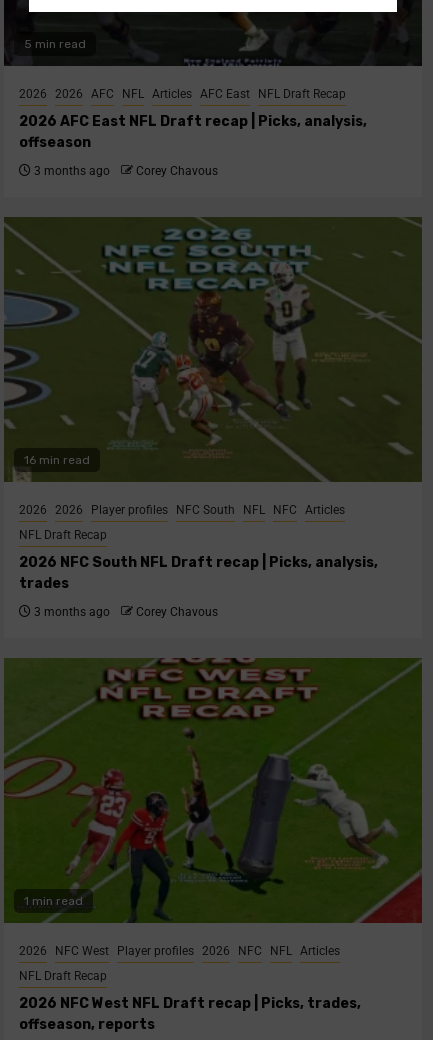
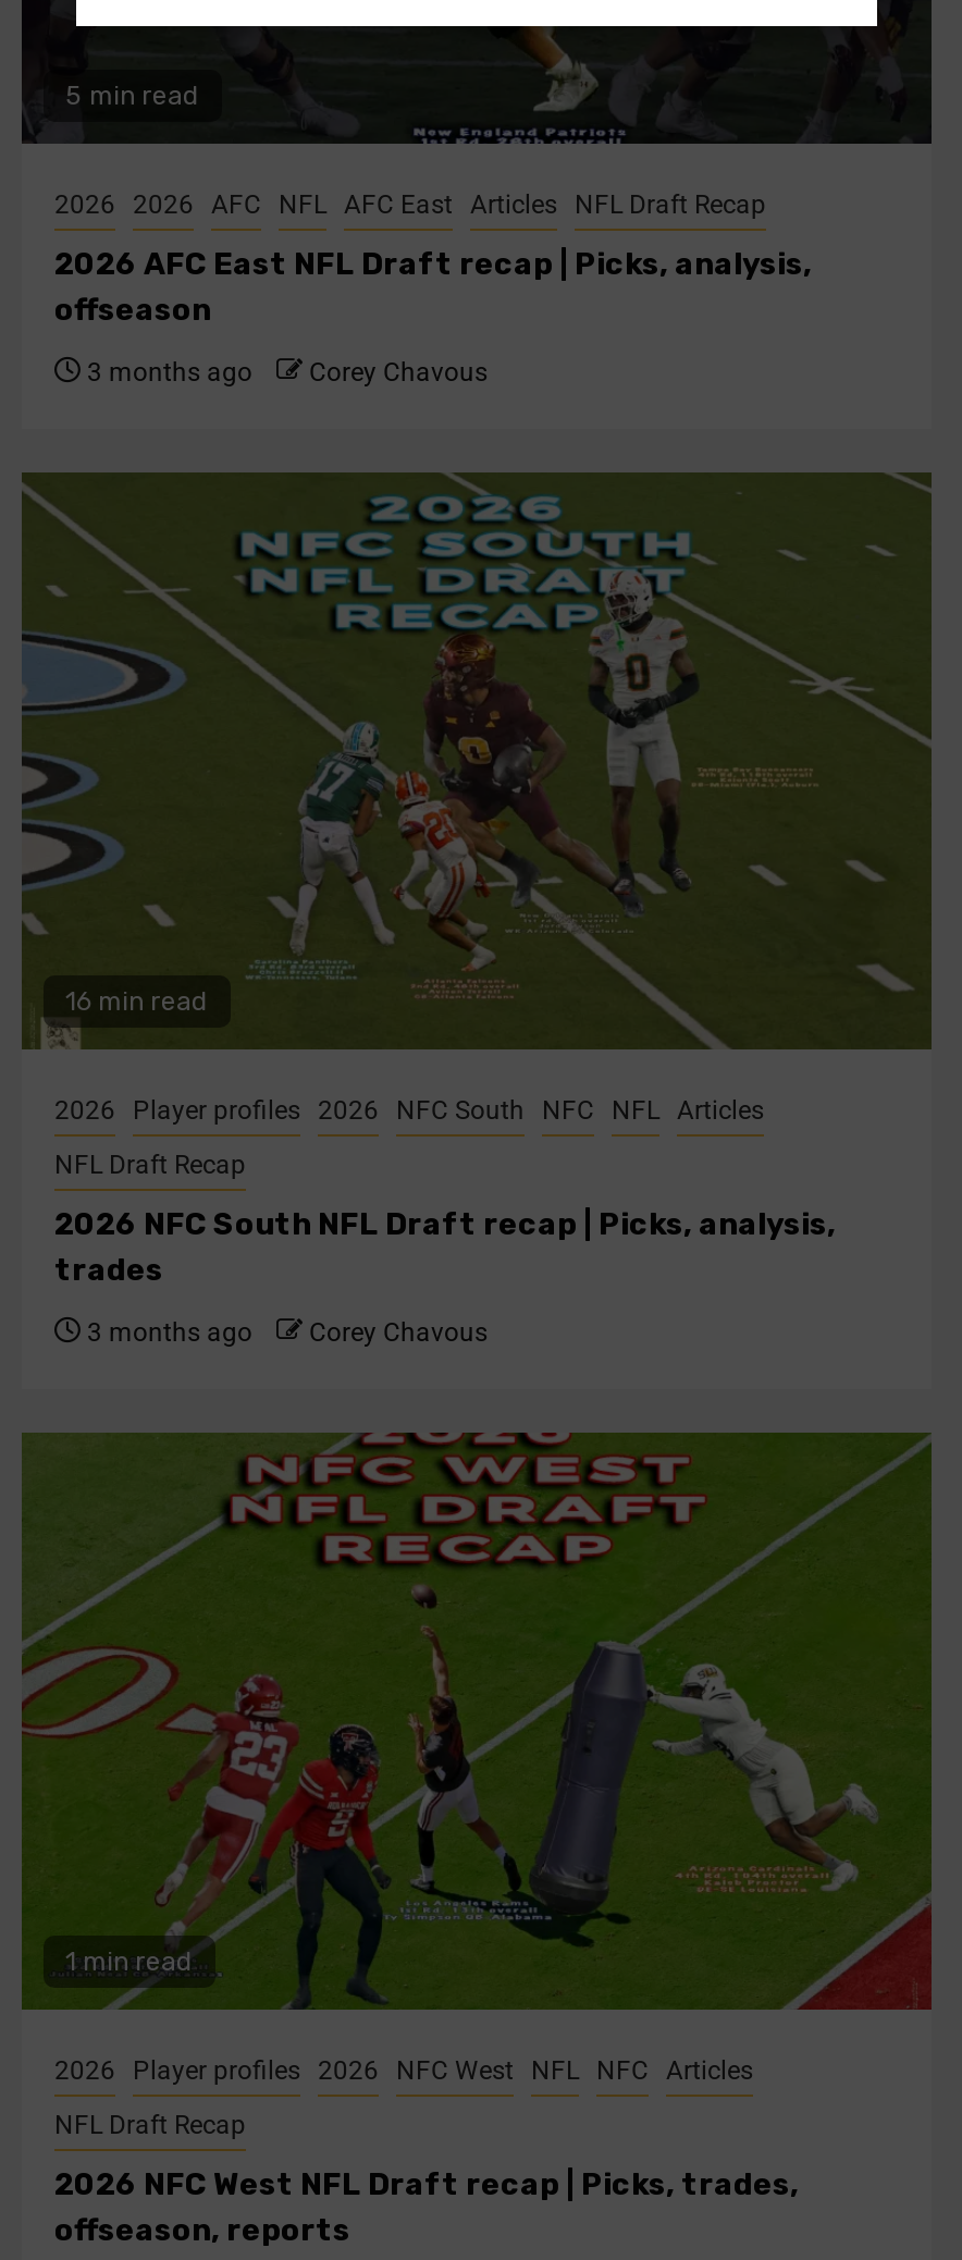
[19,87,346,101] 2026 2026 AFC NFL Articles AFC East NFL Draft Recap -> [54,189,766,220] 2026 2026 AFC NFL AFC East Articles NFL Draft Recap
[19,503,345,517] 2026 2026 Player profiles NFC South NFL NFC Articles -> [54,1095,764,1126] 2026 Player profiles 2026 NFC South NFC NFL Articles
[19,944,340,958] 2026 NFC West Player profiles 2026 NFC NFL Articles -> [54,2055,753,2086] 2026 Player profiles 2026 NFC West NFL NFC Articles

